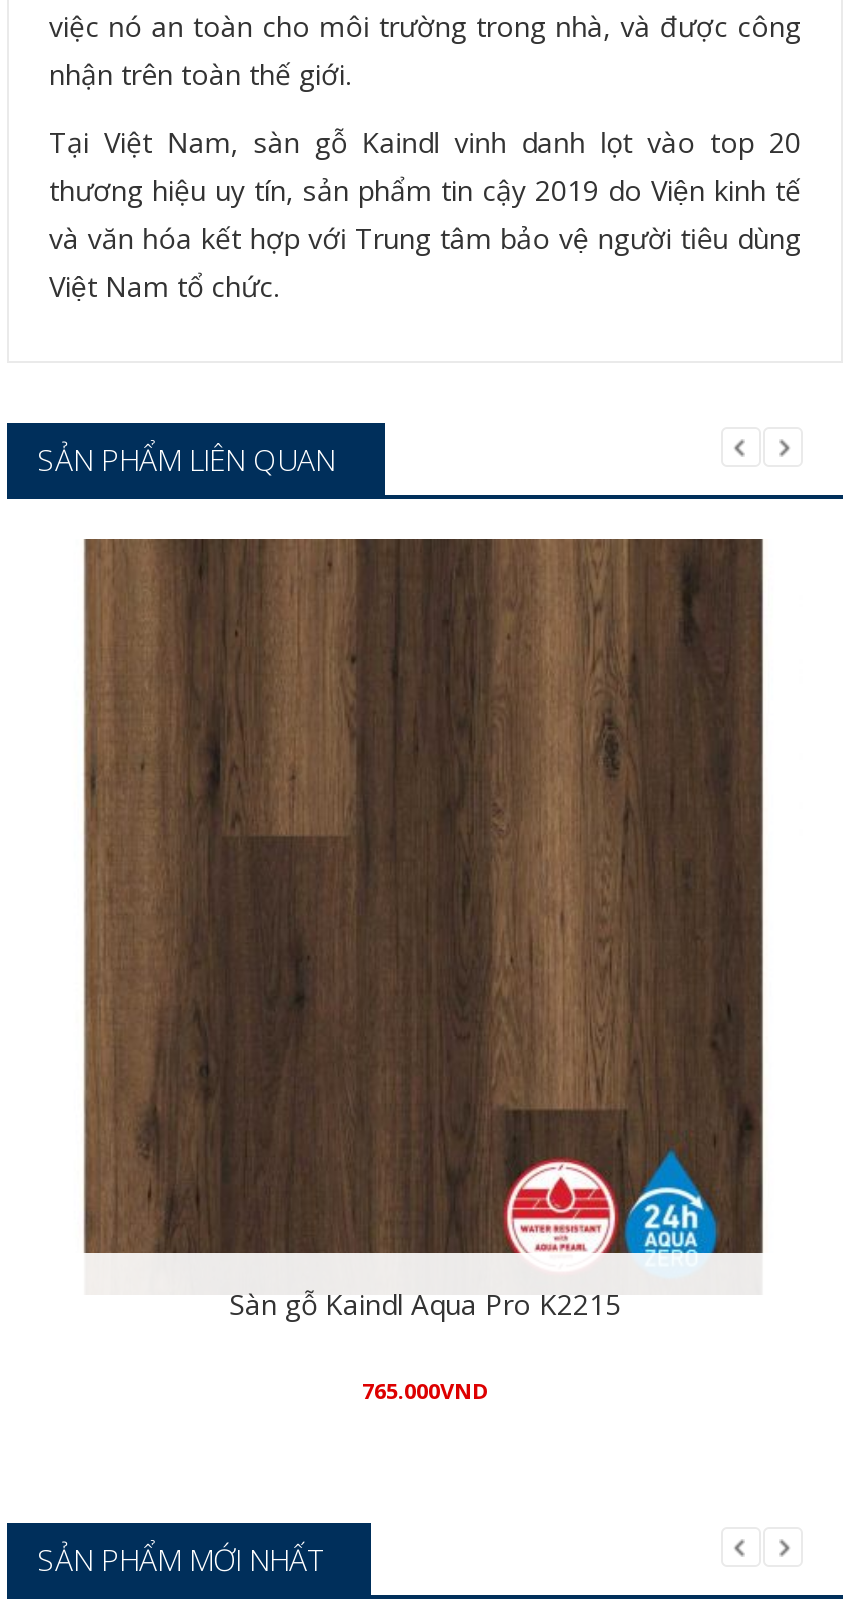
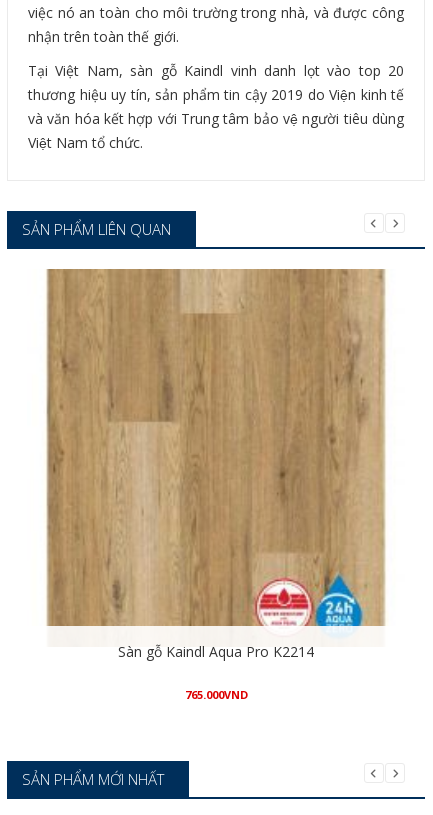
[83,538,763,1322] [image] | Sàn gỗ Kaindl Aqua Pro K2215 -> [46,269,384,661] [image] | Sàn gỗ Kaindl Aqua Pro K2214

